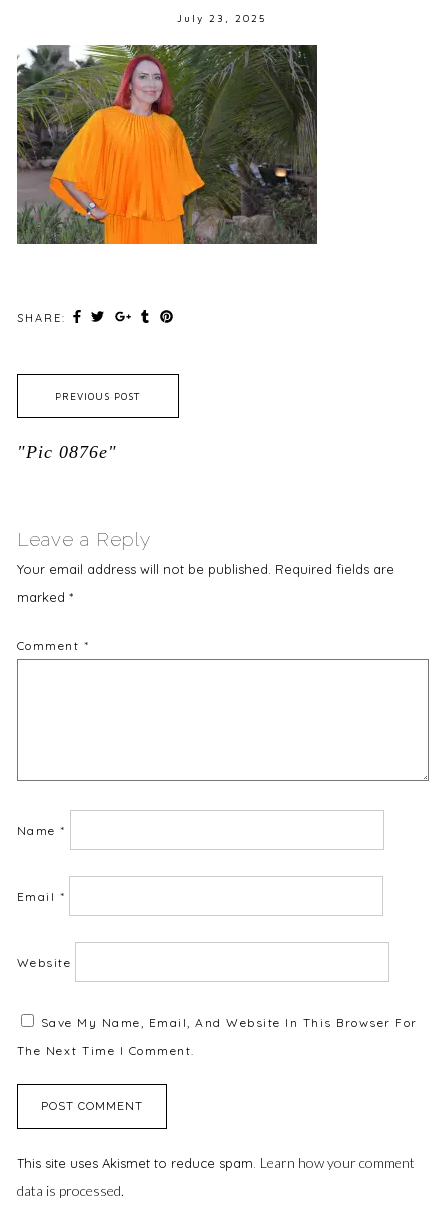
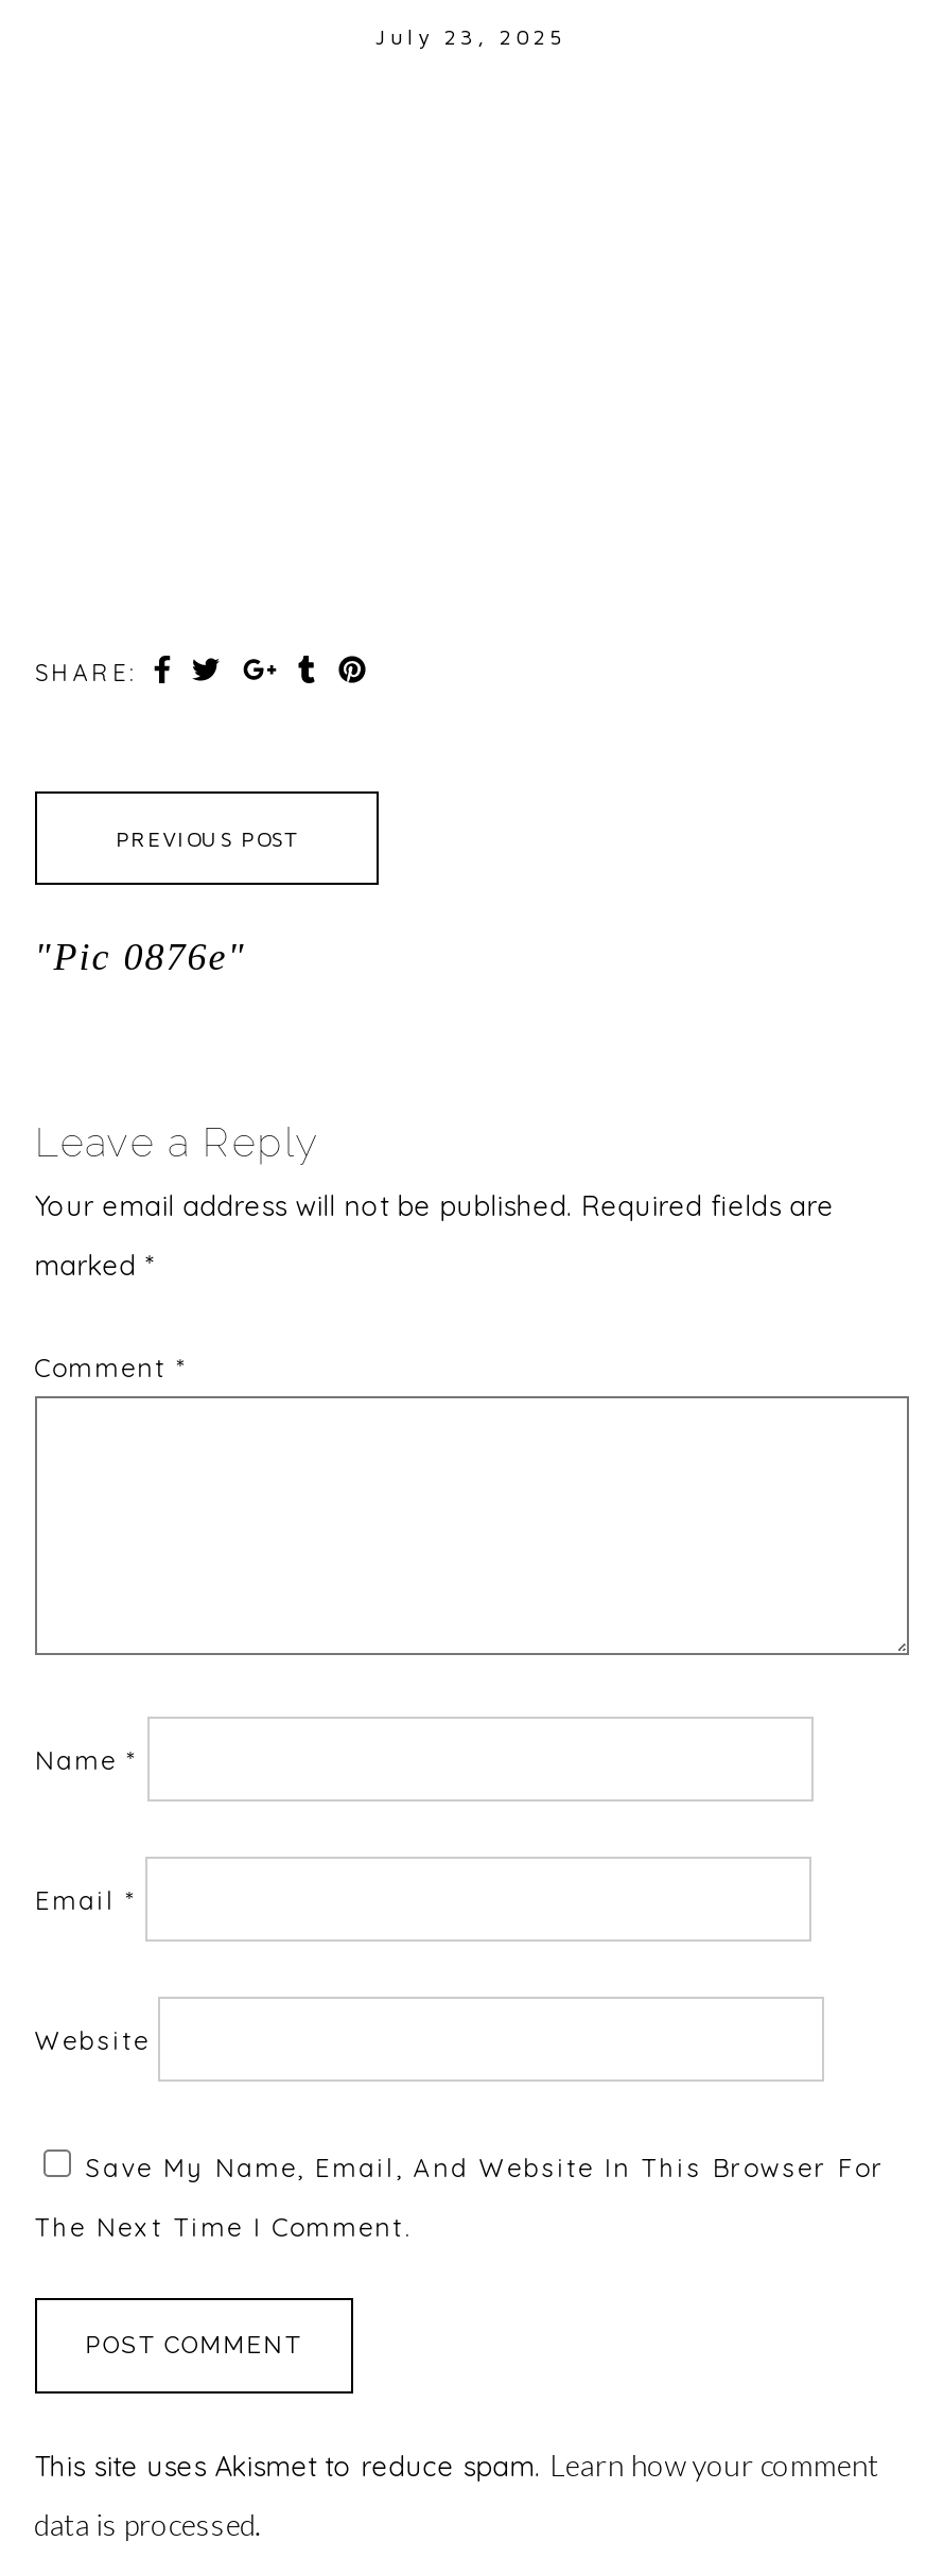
[16,44,318,245] [image] -> none

